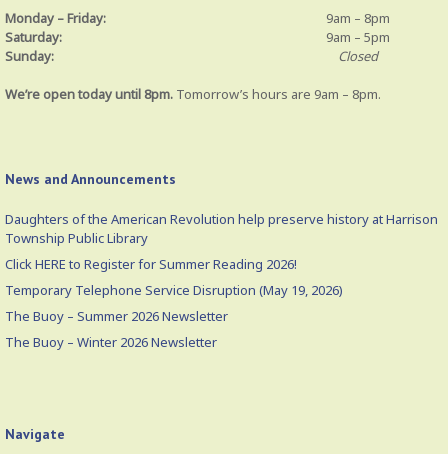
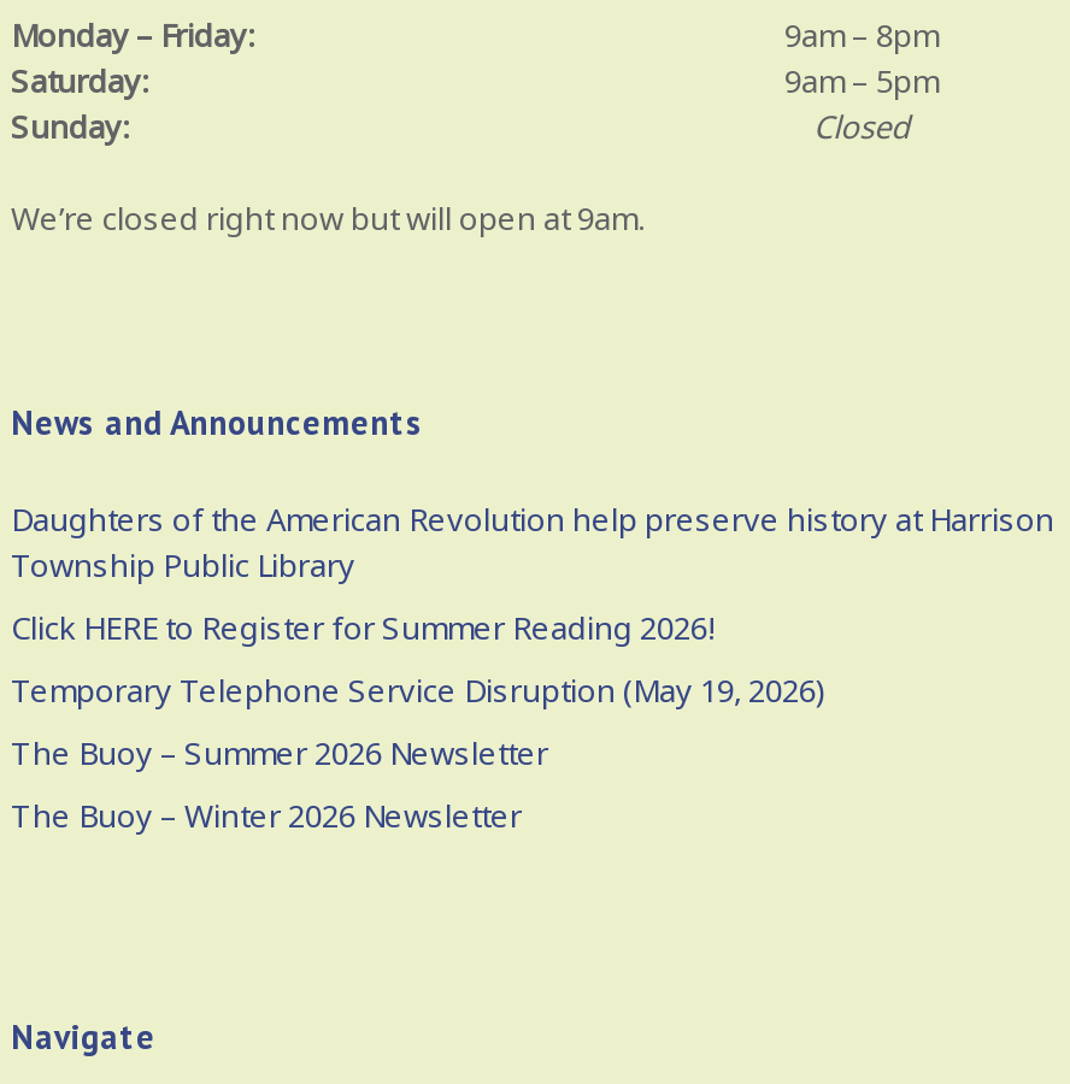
[5,85,381,103] We’re open today until 8pm. Tomorrow’s hours are 9am – 8pm. -> [11,197,645,240] We’re closed right now but will open at 9am.

